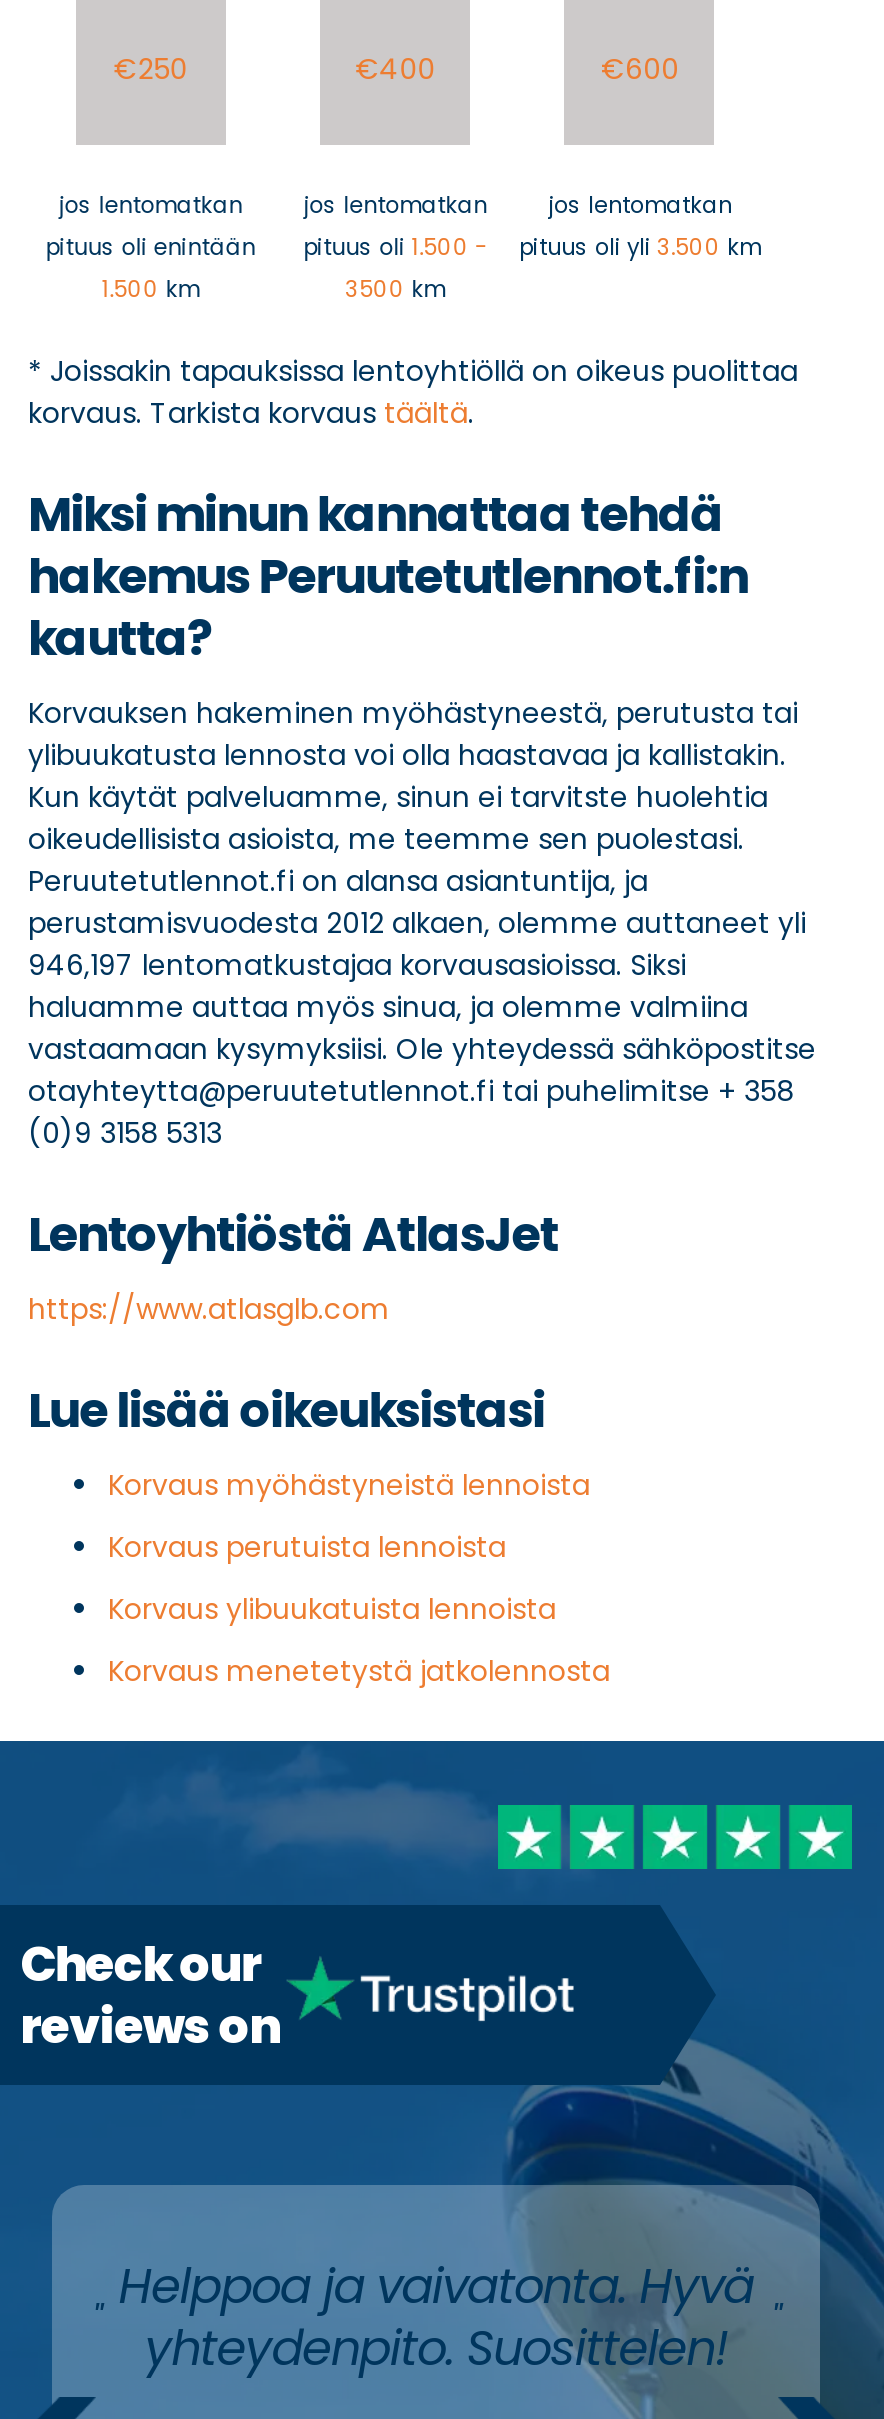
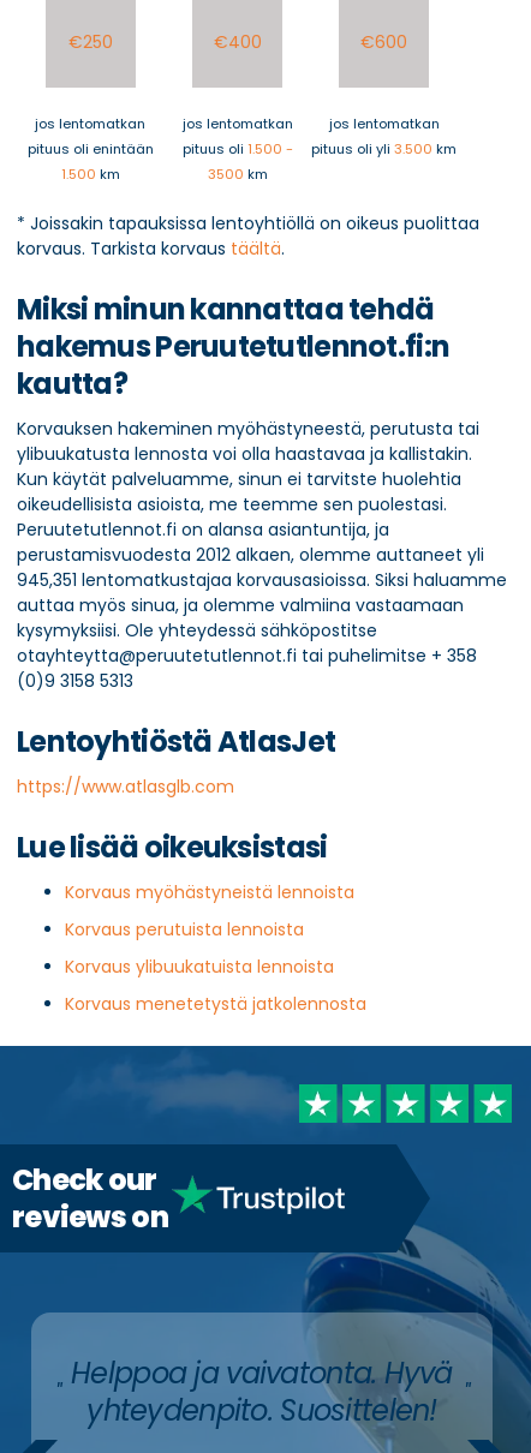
[28,945,816,1069] 946,197 lentomatkustajaa korvausasioissa. Siksi | haluamme auttaa myös sinua, ja olemme valmiina | vastaamaan kysymyksiisi. Ole yhteydessä sähköpostitse -> [17,568,507,642] 945,351 lentomatkustajaa korvausasioissa. Siksi haluamme | auttaa myös sinua, ja olemme valmiina vastaamaan | kysymyksiisi. Ole yhteydessä sähköpostitse

